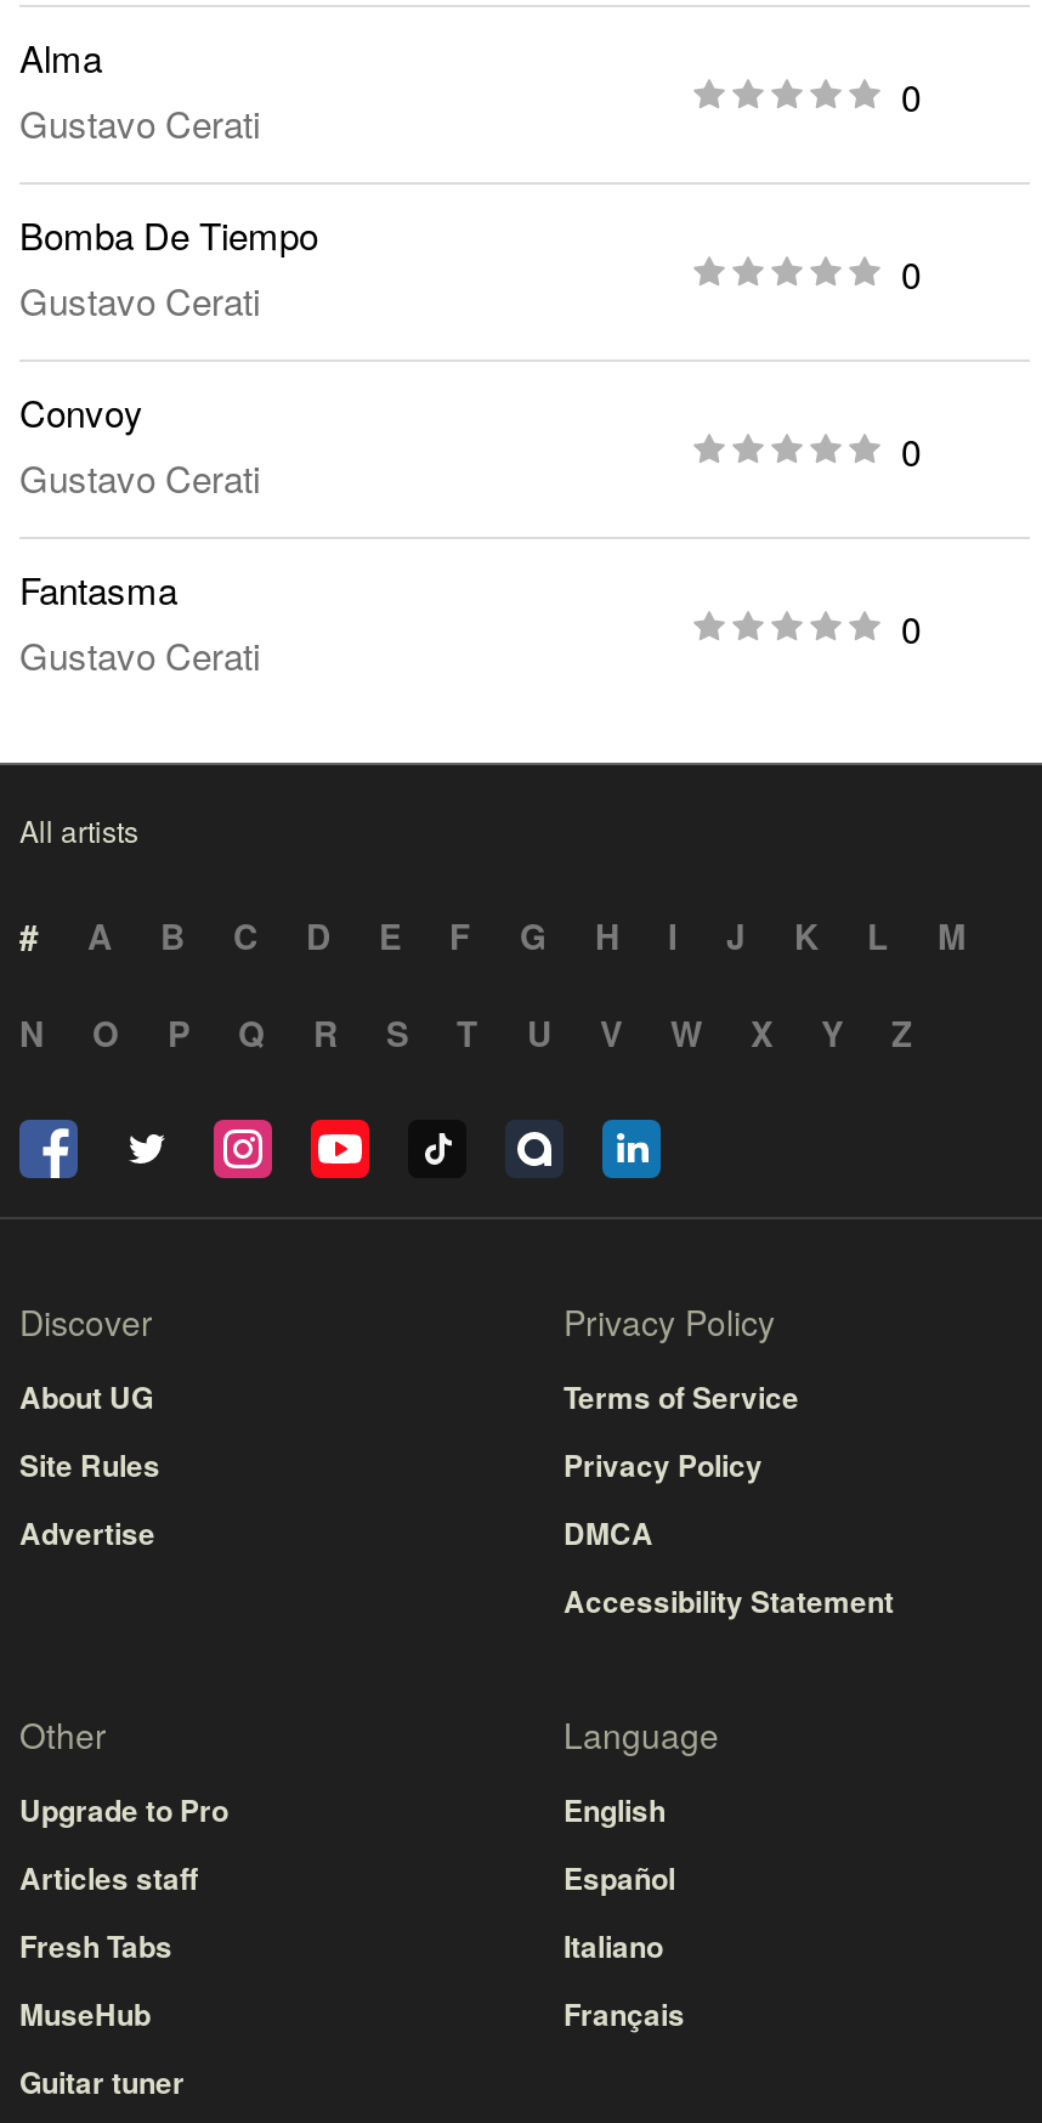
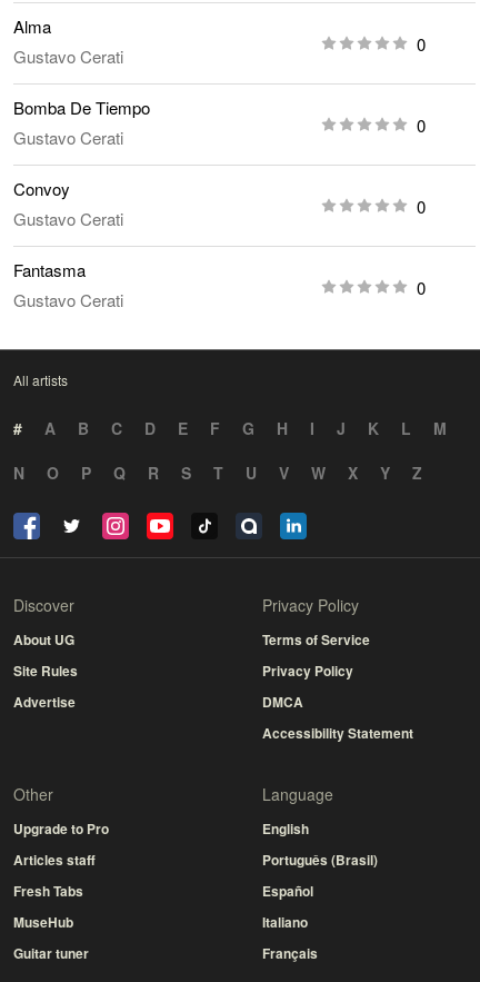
moved [564,1856,685,2036] -> [262,881,318,963]: Español | Italiano | Français
none -> [262,850,378,870] Português (Brasil)

